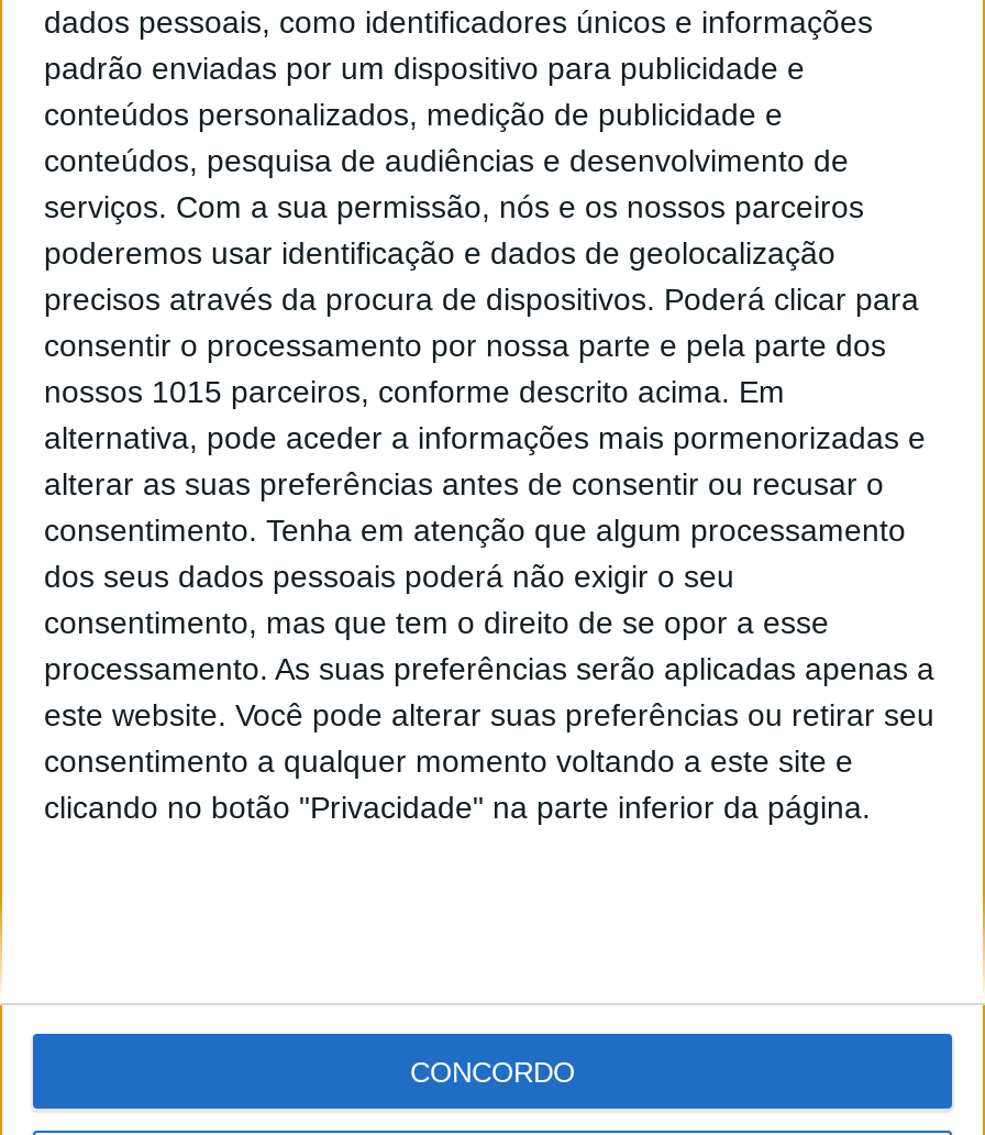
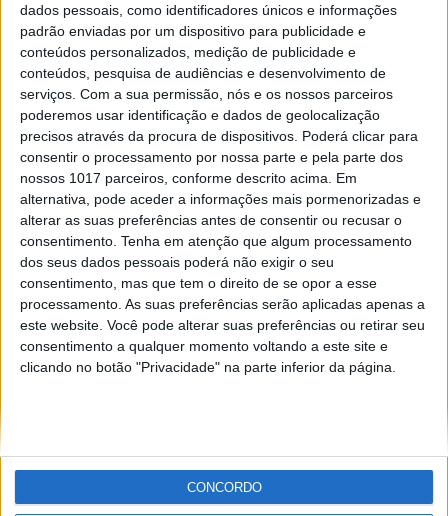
[44,375,785,410] nossos 1015 parceiros, conforme descrito acima. Em -> [20,170,357,186] nossos 1017 parceiros, conforme descrito acima. Em

